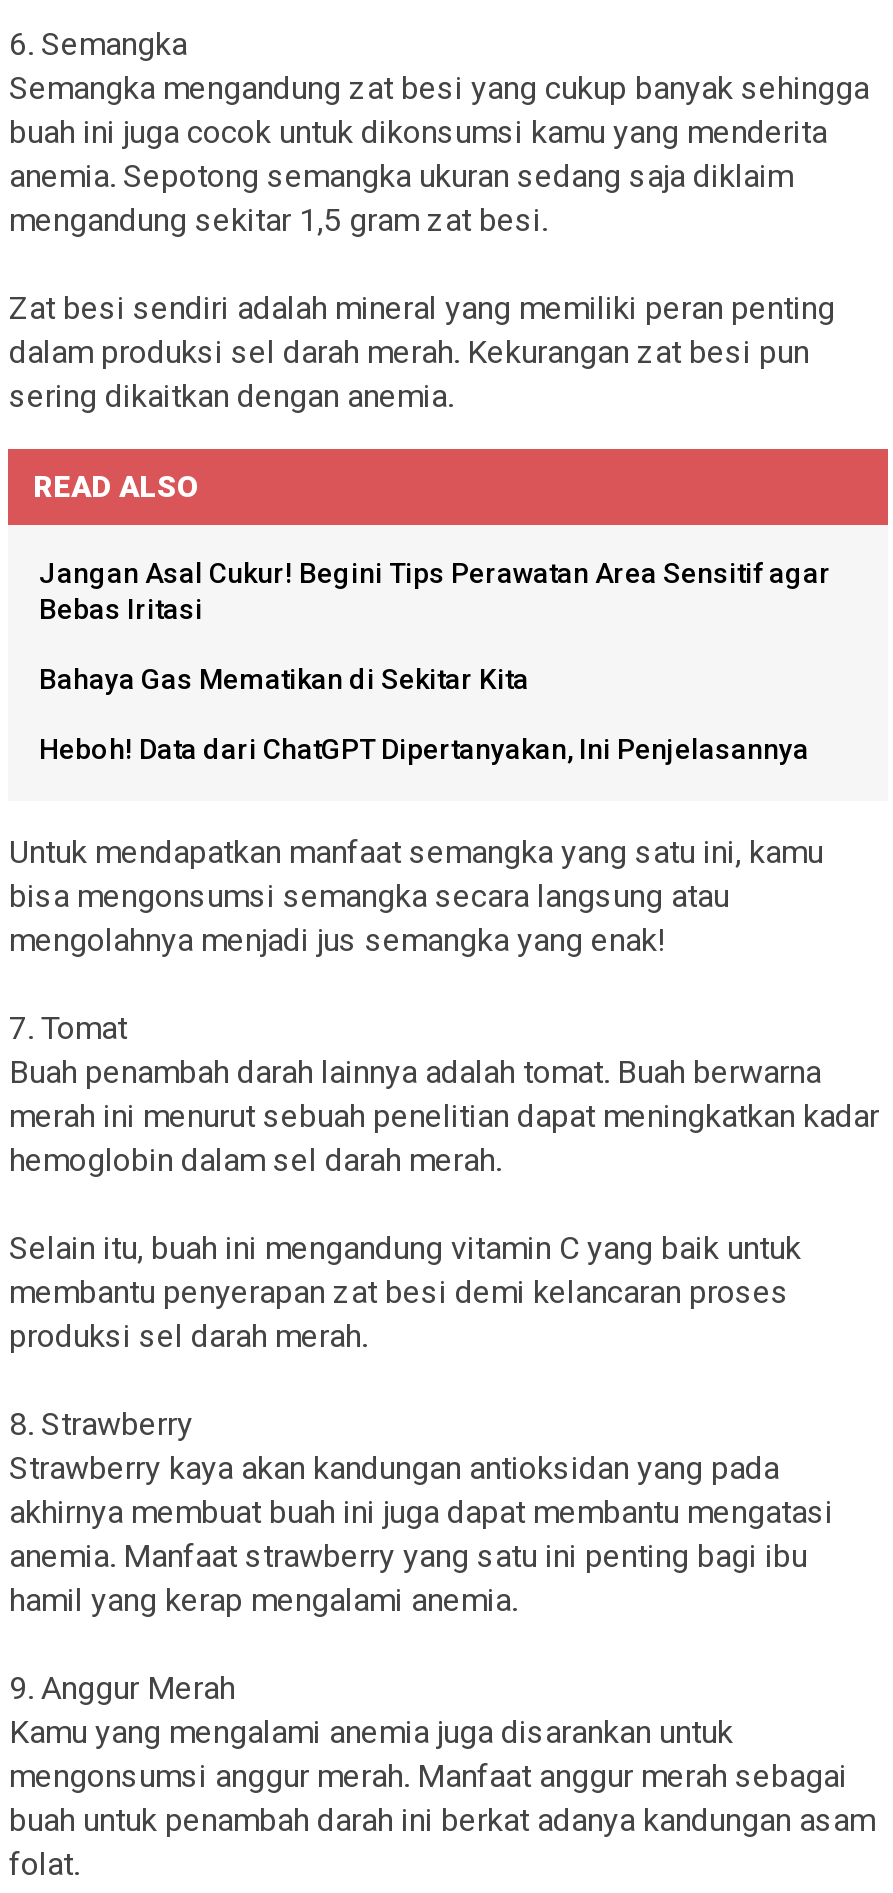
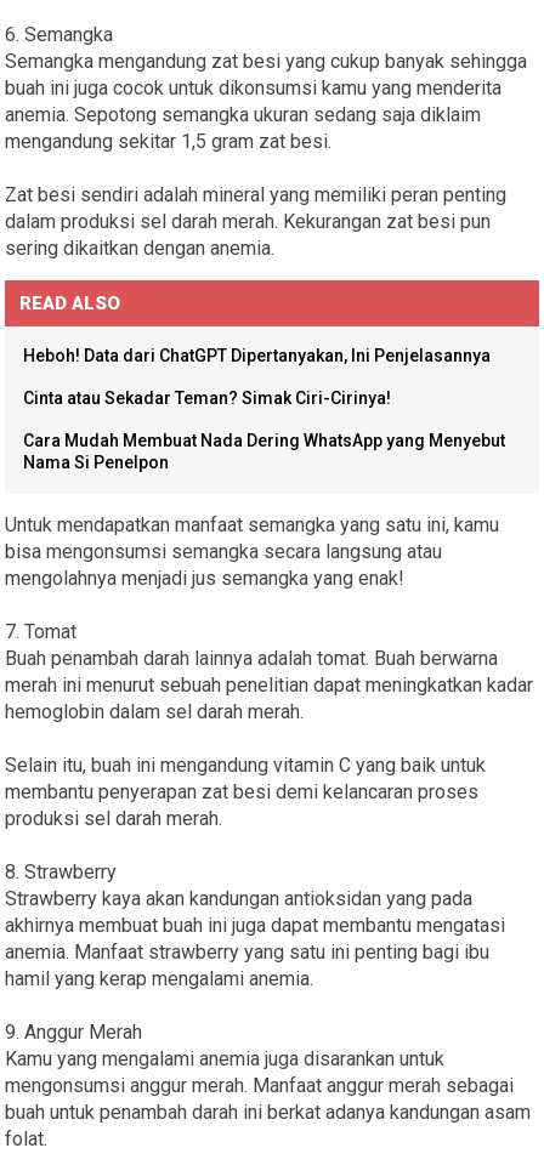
[39,557,831,695] Jangan Asal Cukur! Begini Tips Perawatan Area Sensitif agar | Bebas Iritasi | Bahaya Gas Mematikan di Sekitar Kita -> none
moved [39,733,809,765] -> [24,346,491,365]: Heboh! Data dari ChatGPT Dipertanyakan, Ini Penjelasannya
none -> [24,388,506,472] Cinta atau Sekadar Teman? Simak Ciri-Cirinya! | Cara Mudah Membuat Nada Dering WhatsApp yang Menyebut | Nama Si Penelpon

